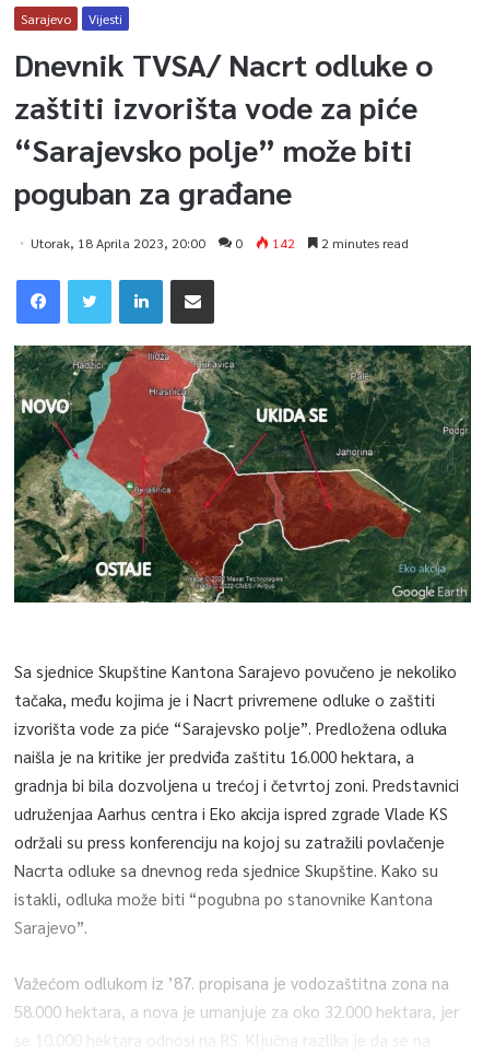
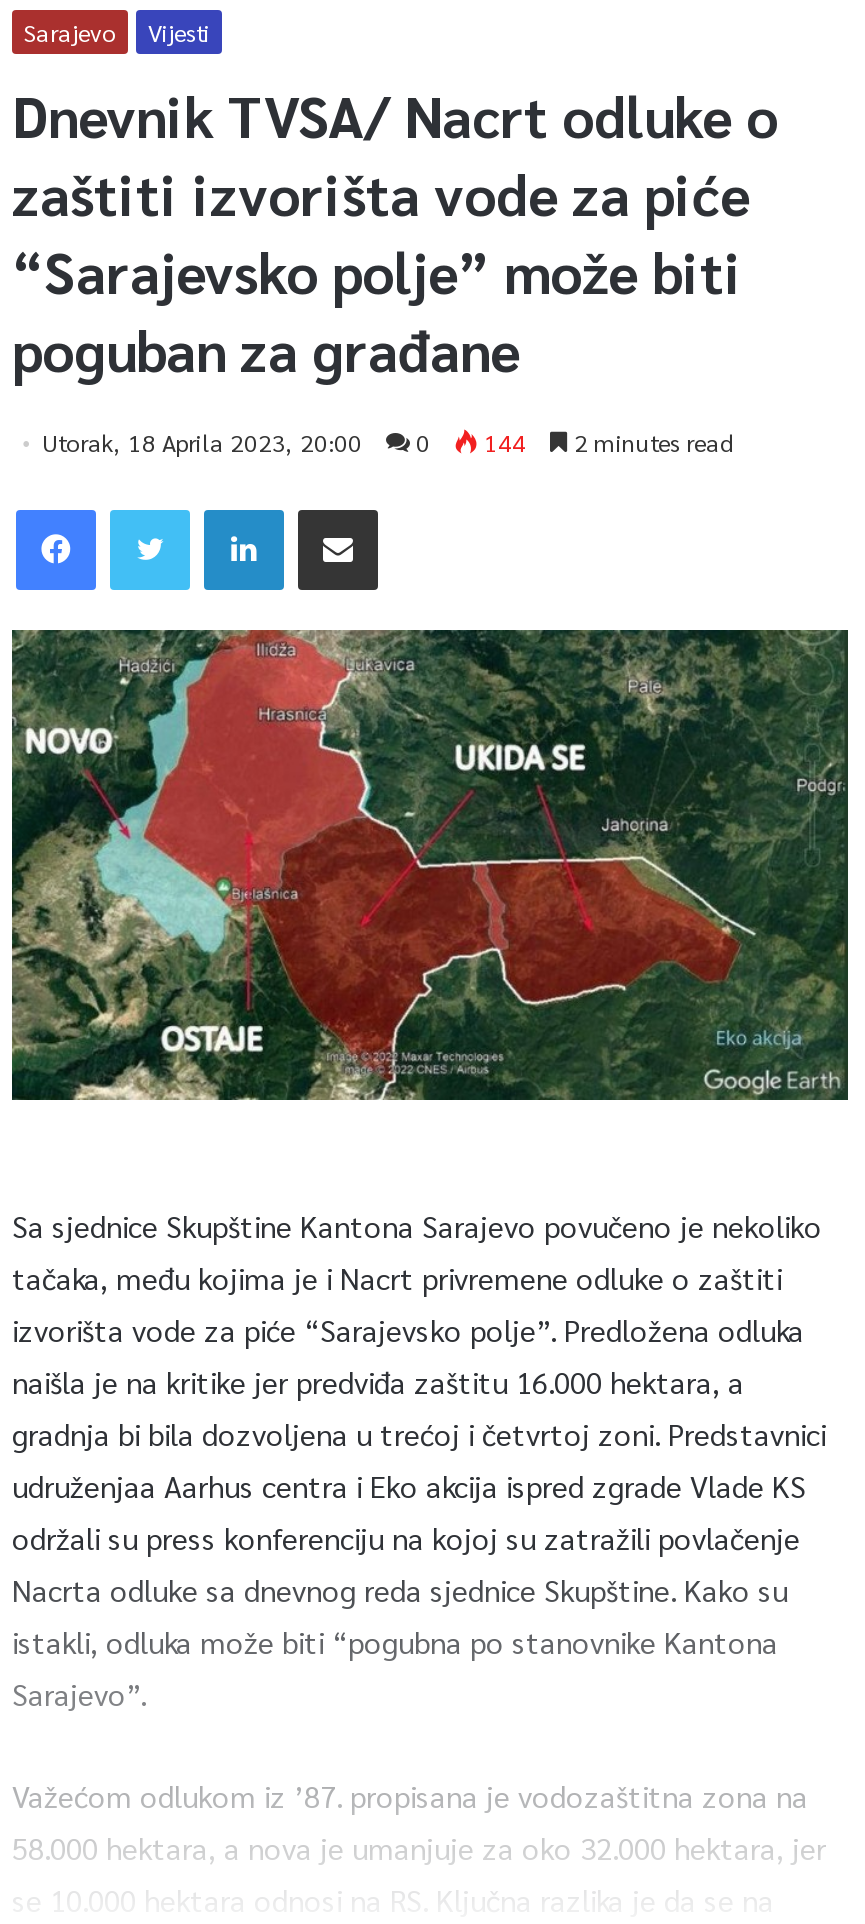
[31,234,409,251] Utorak, 18 Aprila 2023, 20:00 0 142 2 minutes read -> [42,425,734,457] Utorak, 18 Aprila 2023, 20:00 0 144 2 minutes read

